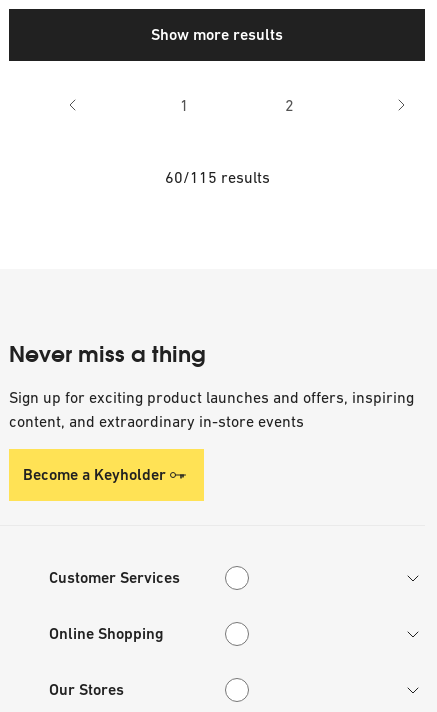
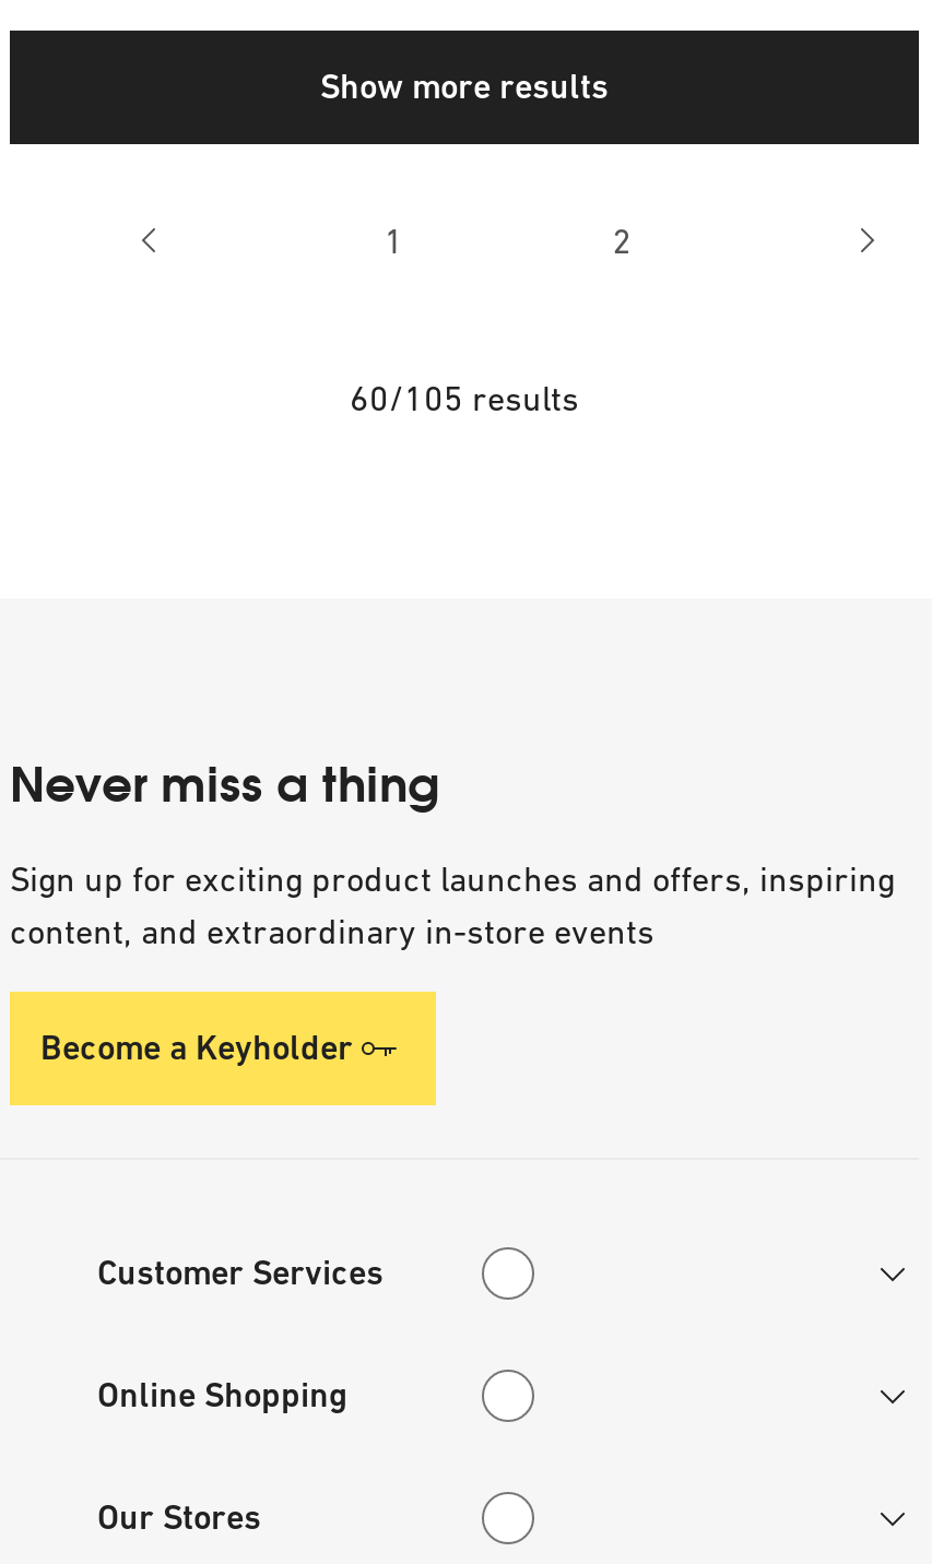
[164,168,269,186] 60/115 results -> [350,379,579,418] 60/105 results

